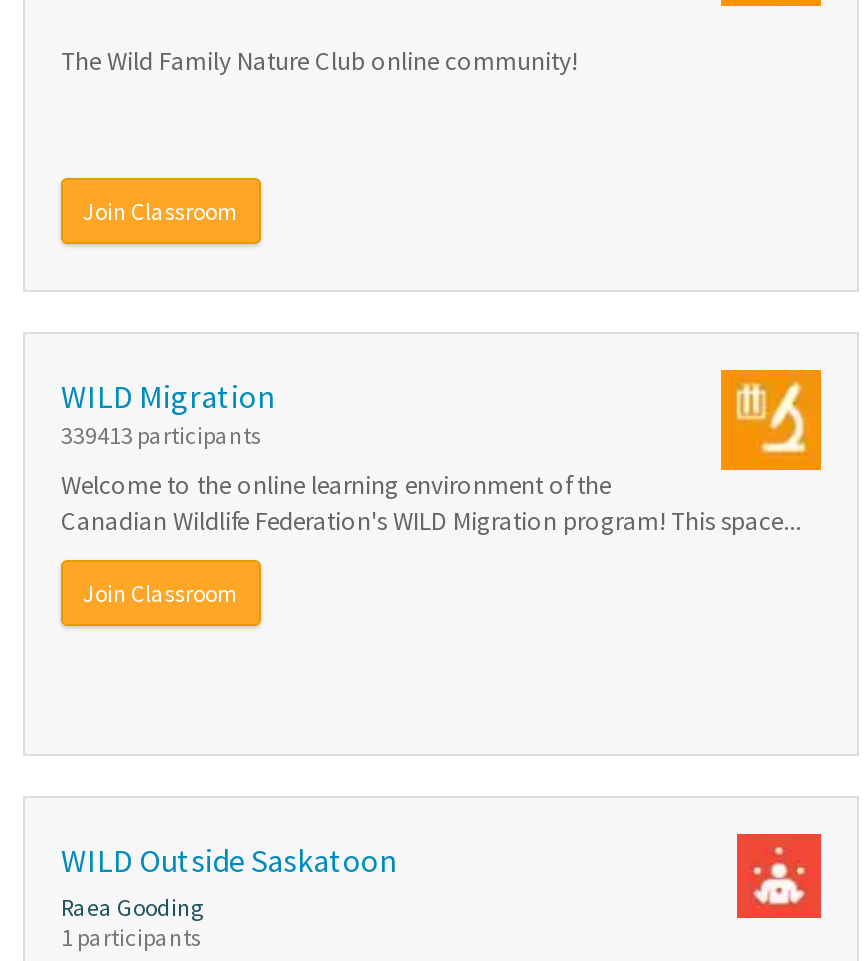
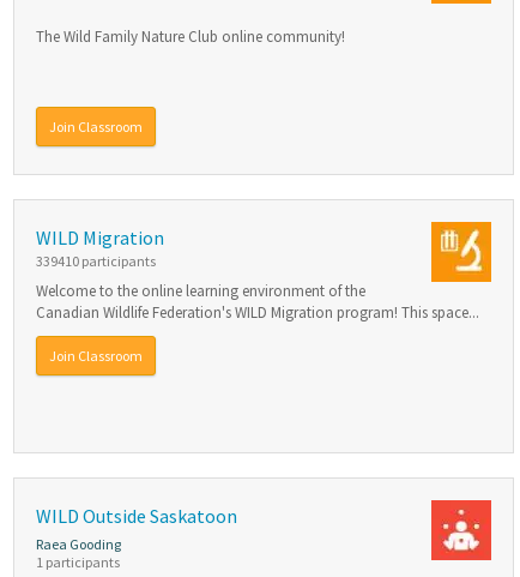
[61,420,261,450] 339413 participants -> [36,252,156,270] 339410 participants
[721,834,821,934] [image] -> [430,499,492,561] [image]

